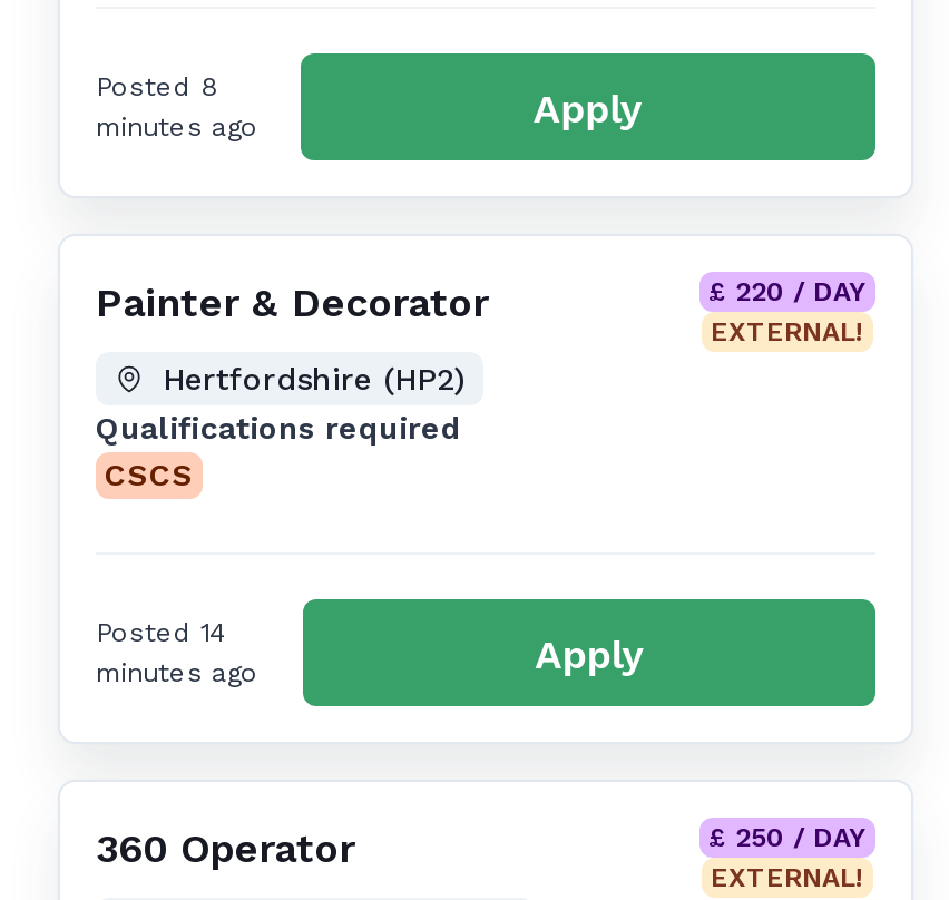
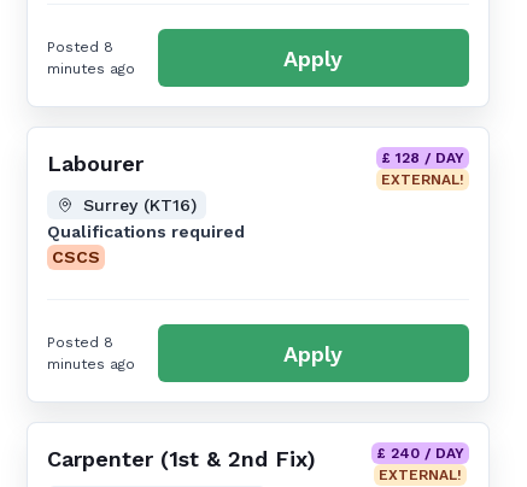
[96,276,867,325] Painter & Decorator | £ 220 / DAY -> [47,149,464,176] Labourer | £ 128 / DAY
[163,361,466,397] Hertfordshire (HP2) -> [83,195,197,215] Surrey (KT16)
[96,617,225,648] Posted 14 -> [47,334,113,351] Posted 8
[96,822,867,871] 360 Operator | £ 250 / DAY -> [47,445,464,471] Carpenter (1st & 2nd Fix) | £ 240 / DAY

